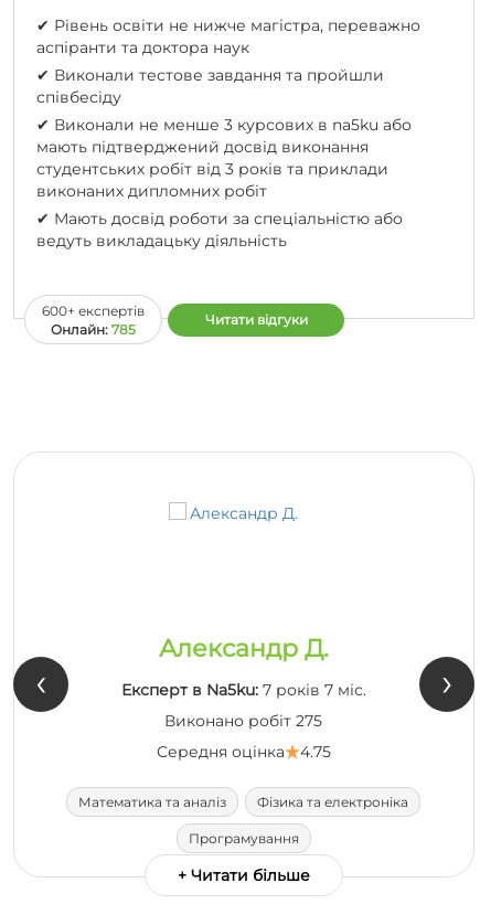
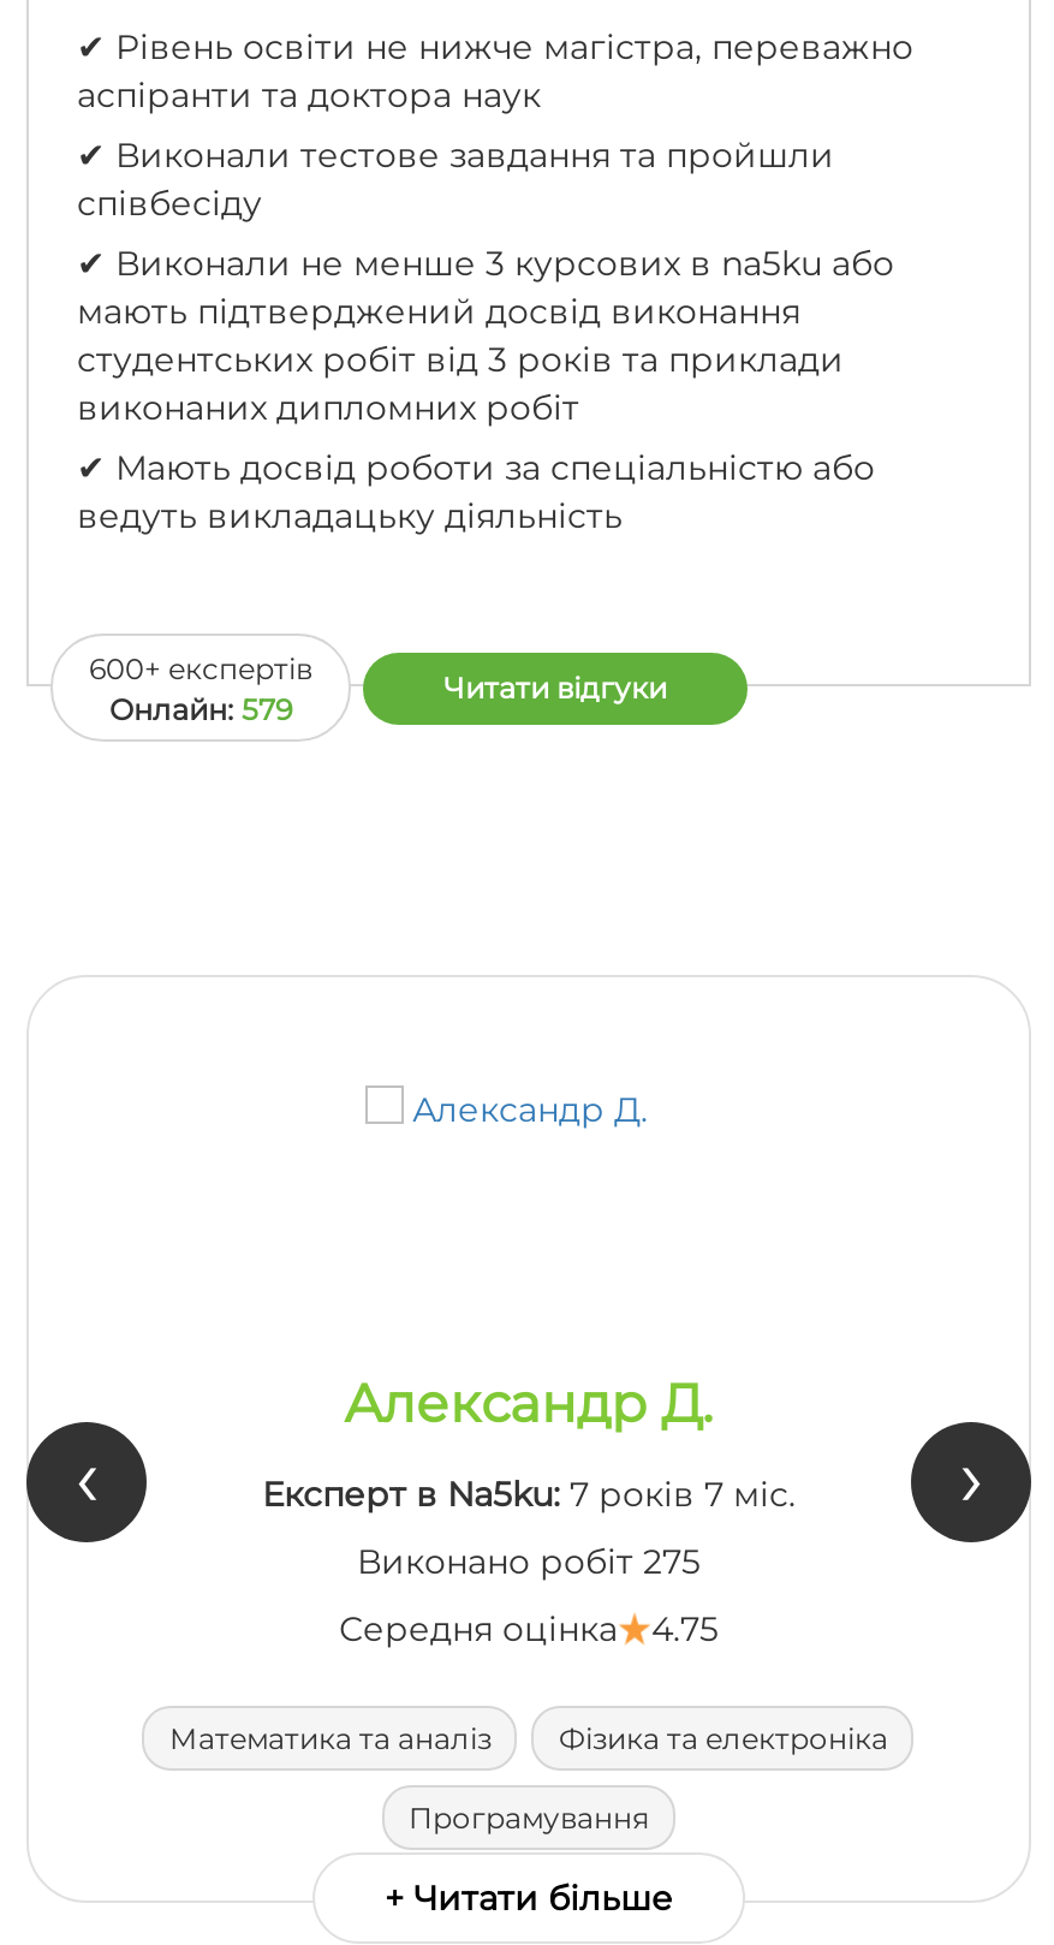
[51,321,136,338] Oнлайн: 785 -> [109,691,292,727] Oнлайн: 579

